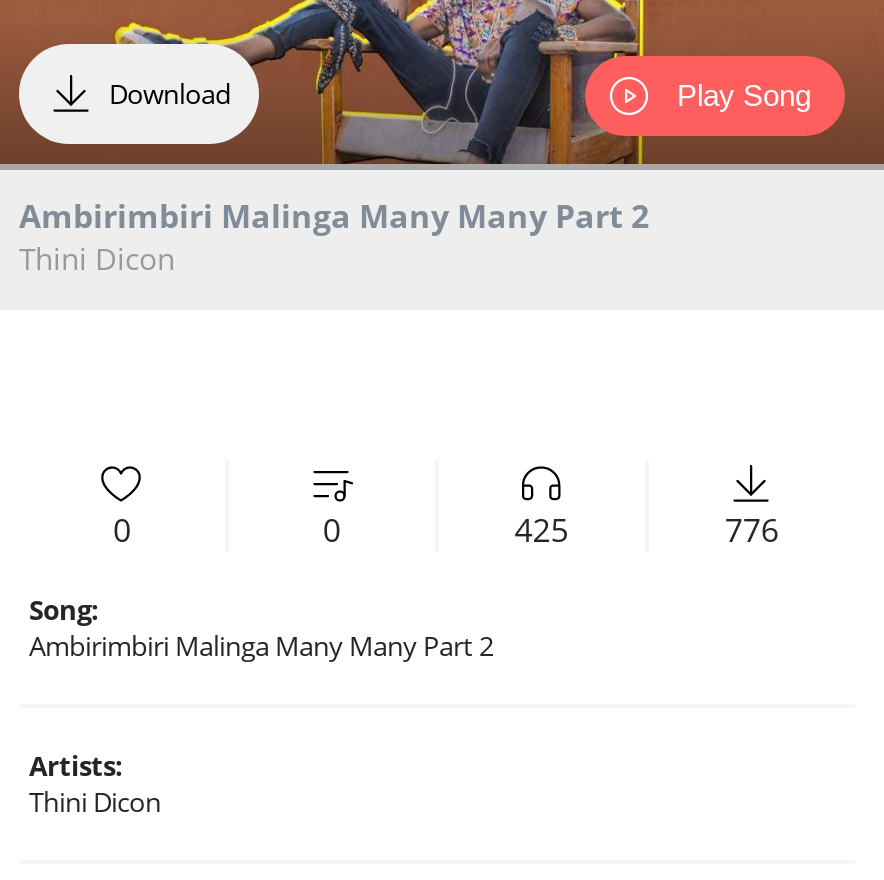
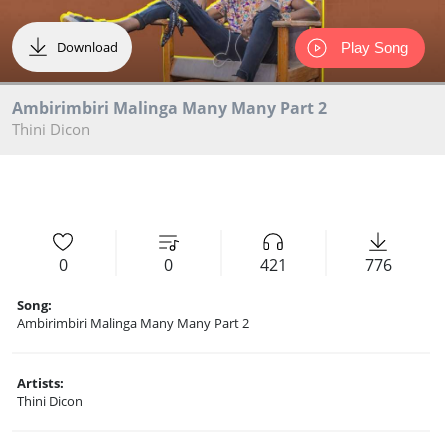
[514,508,568,552] 425 -> [260,254,287,276] 421

